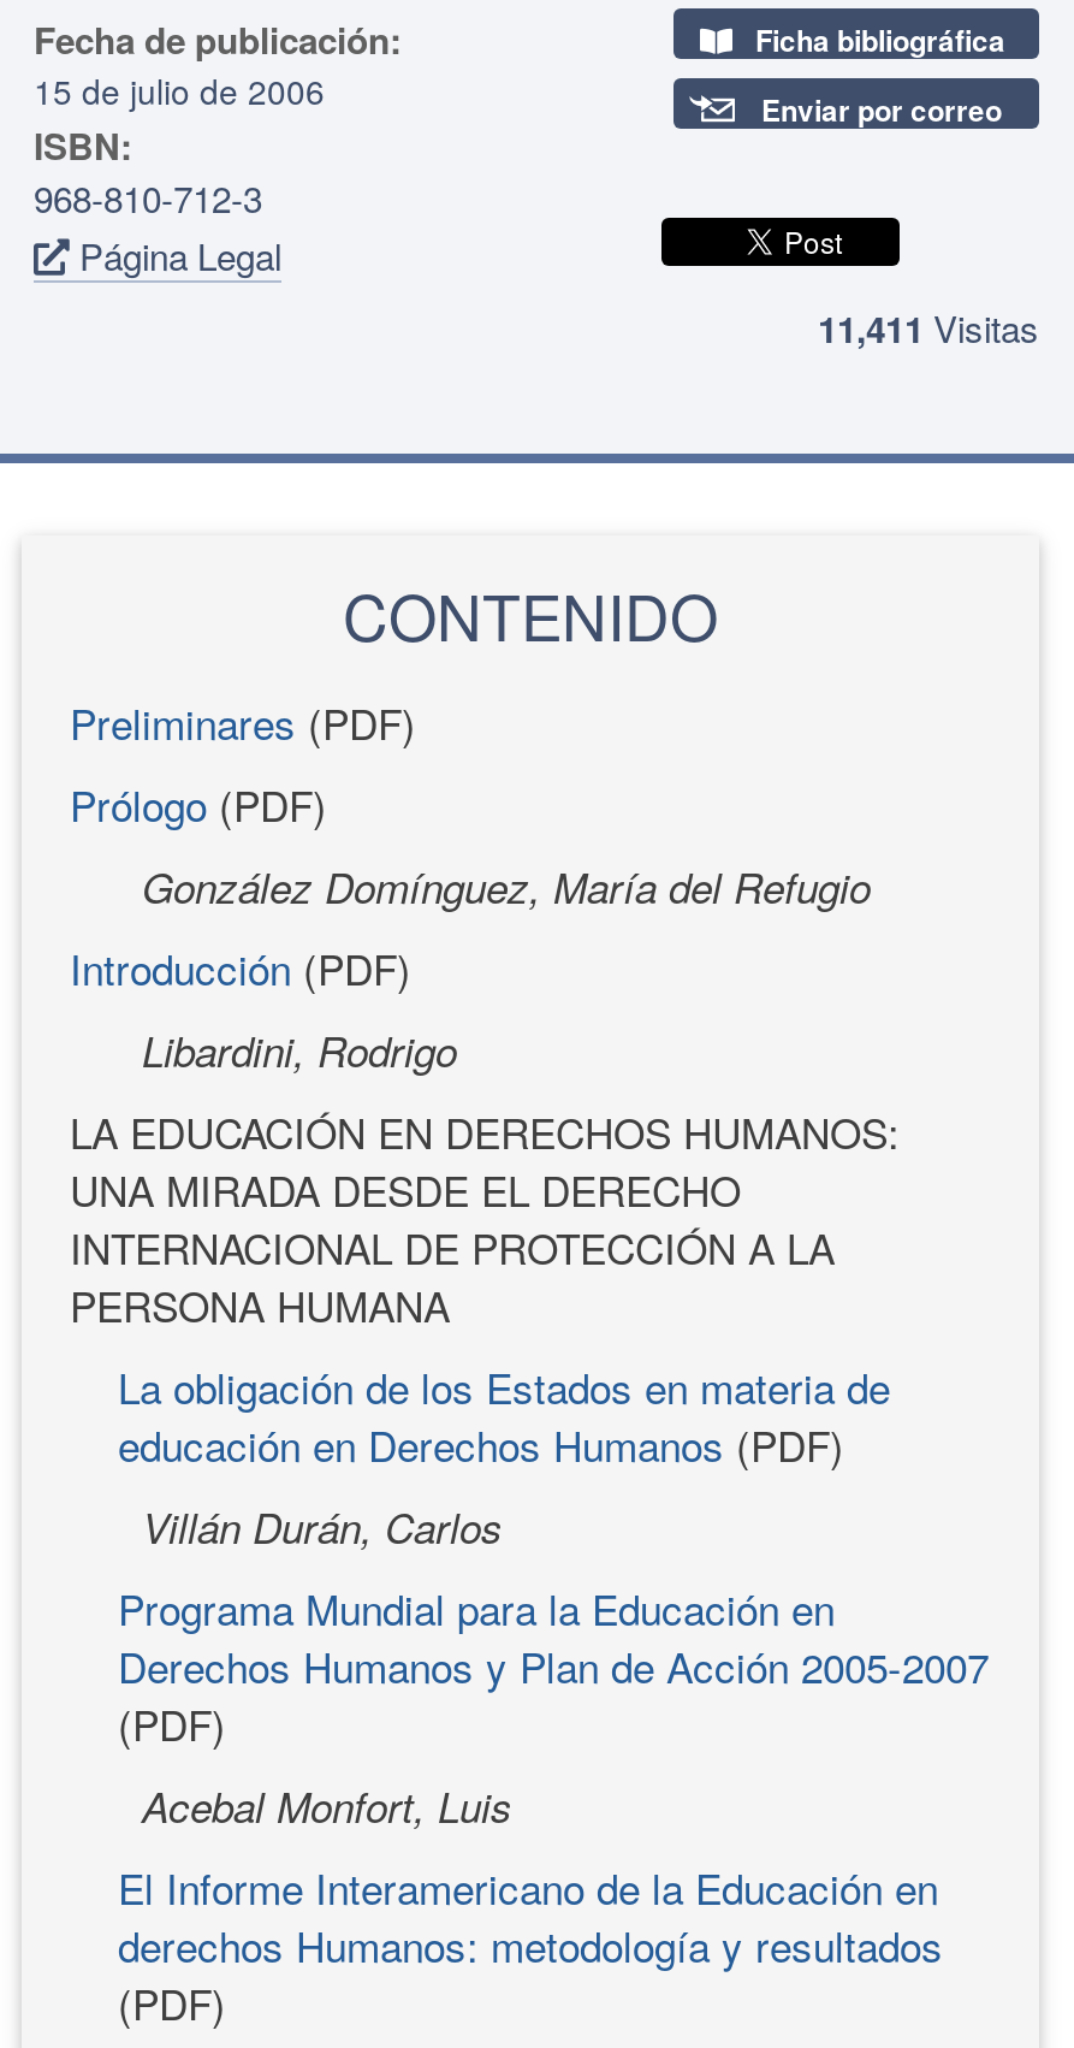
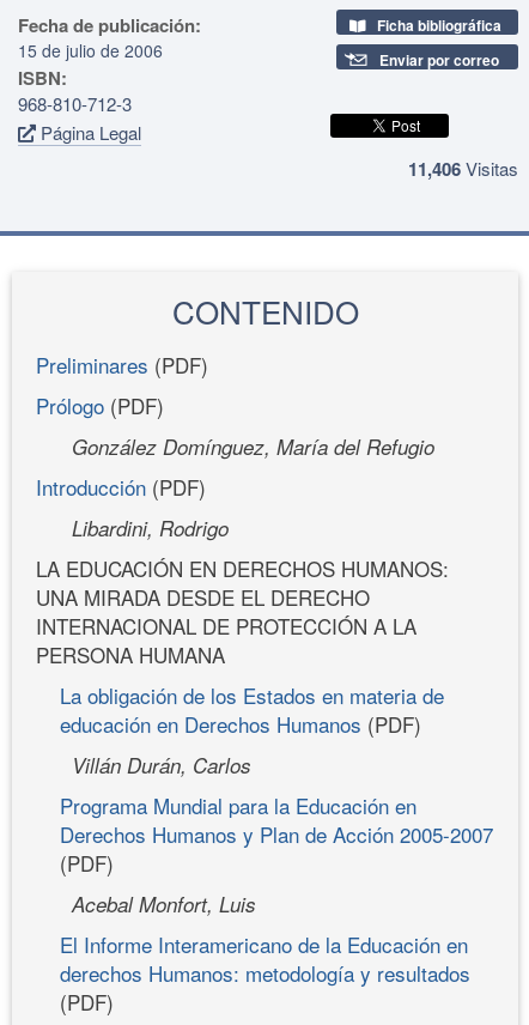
[818,301,1039,354] 11,411 Visitas -> [408,155,518,181] 11,406 Visitas

